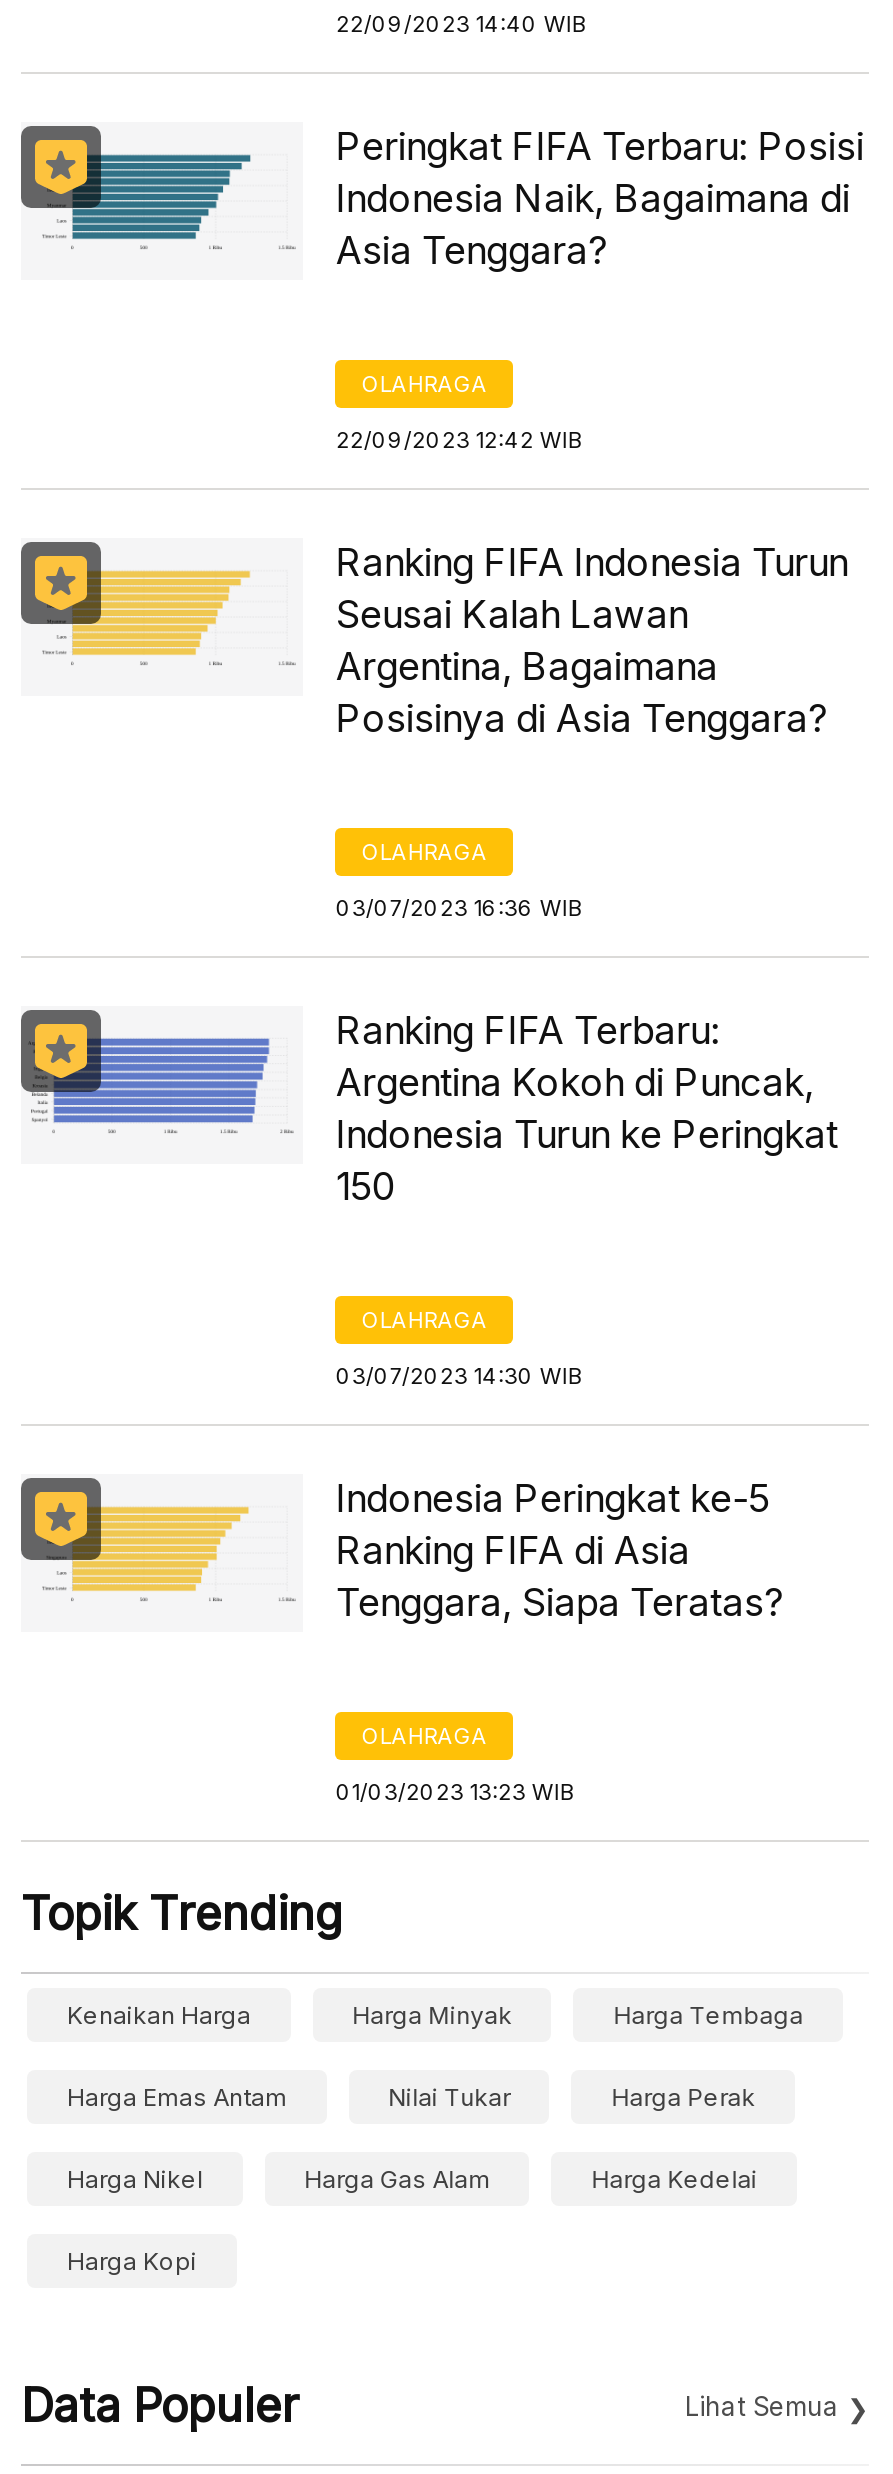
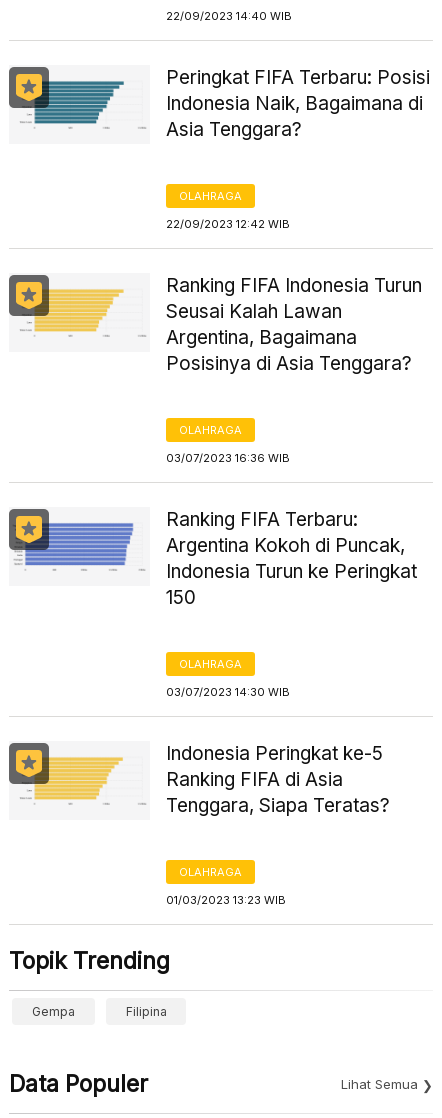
[67,2000,803,2276] Kenaikan Harga | Harga Minyak | Harga Tembaga | Harga Emas Antam | Nilai Tukar | Harga Perak | Harga Nikel | Harga Gas Alam | Harga Kedelai | Harga Kopi -> [32,1004,167,1019] Gempa | Filipina

